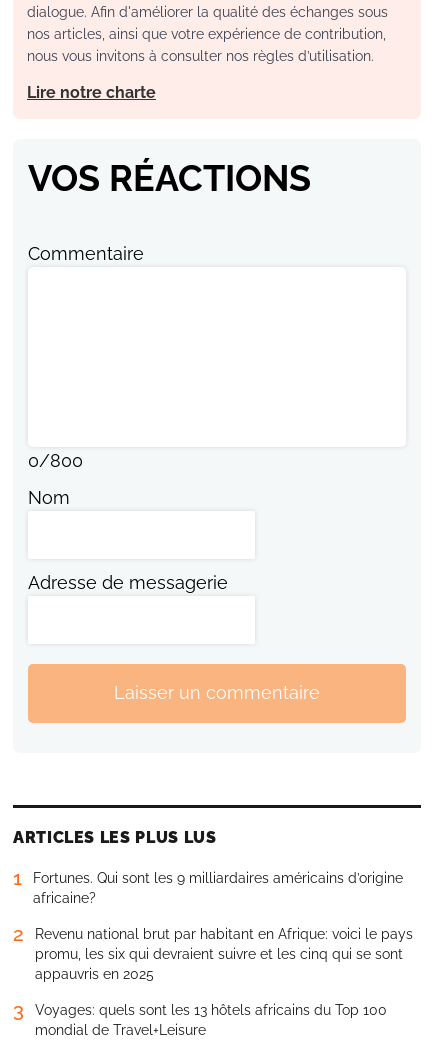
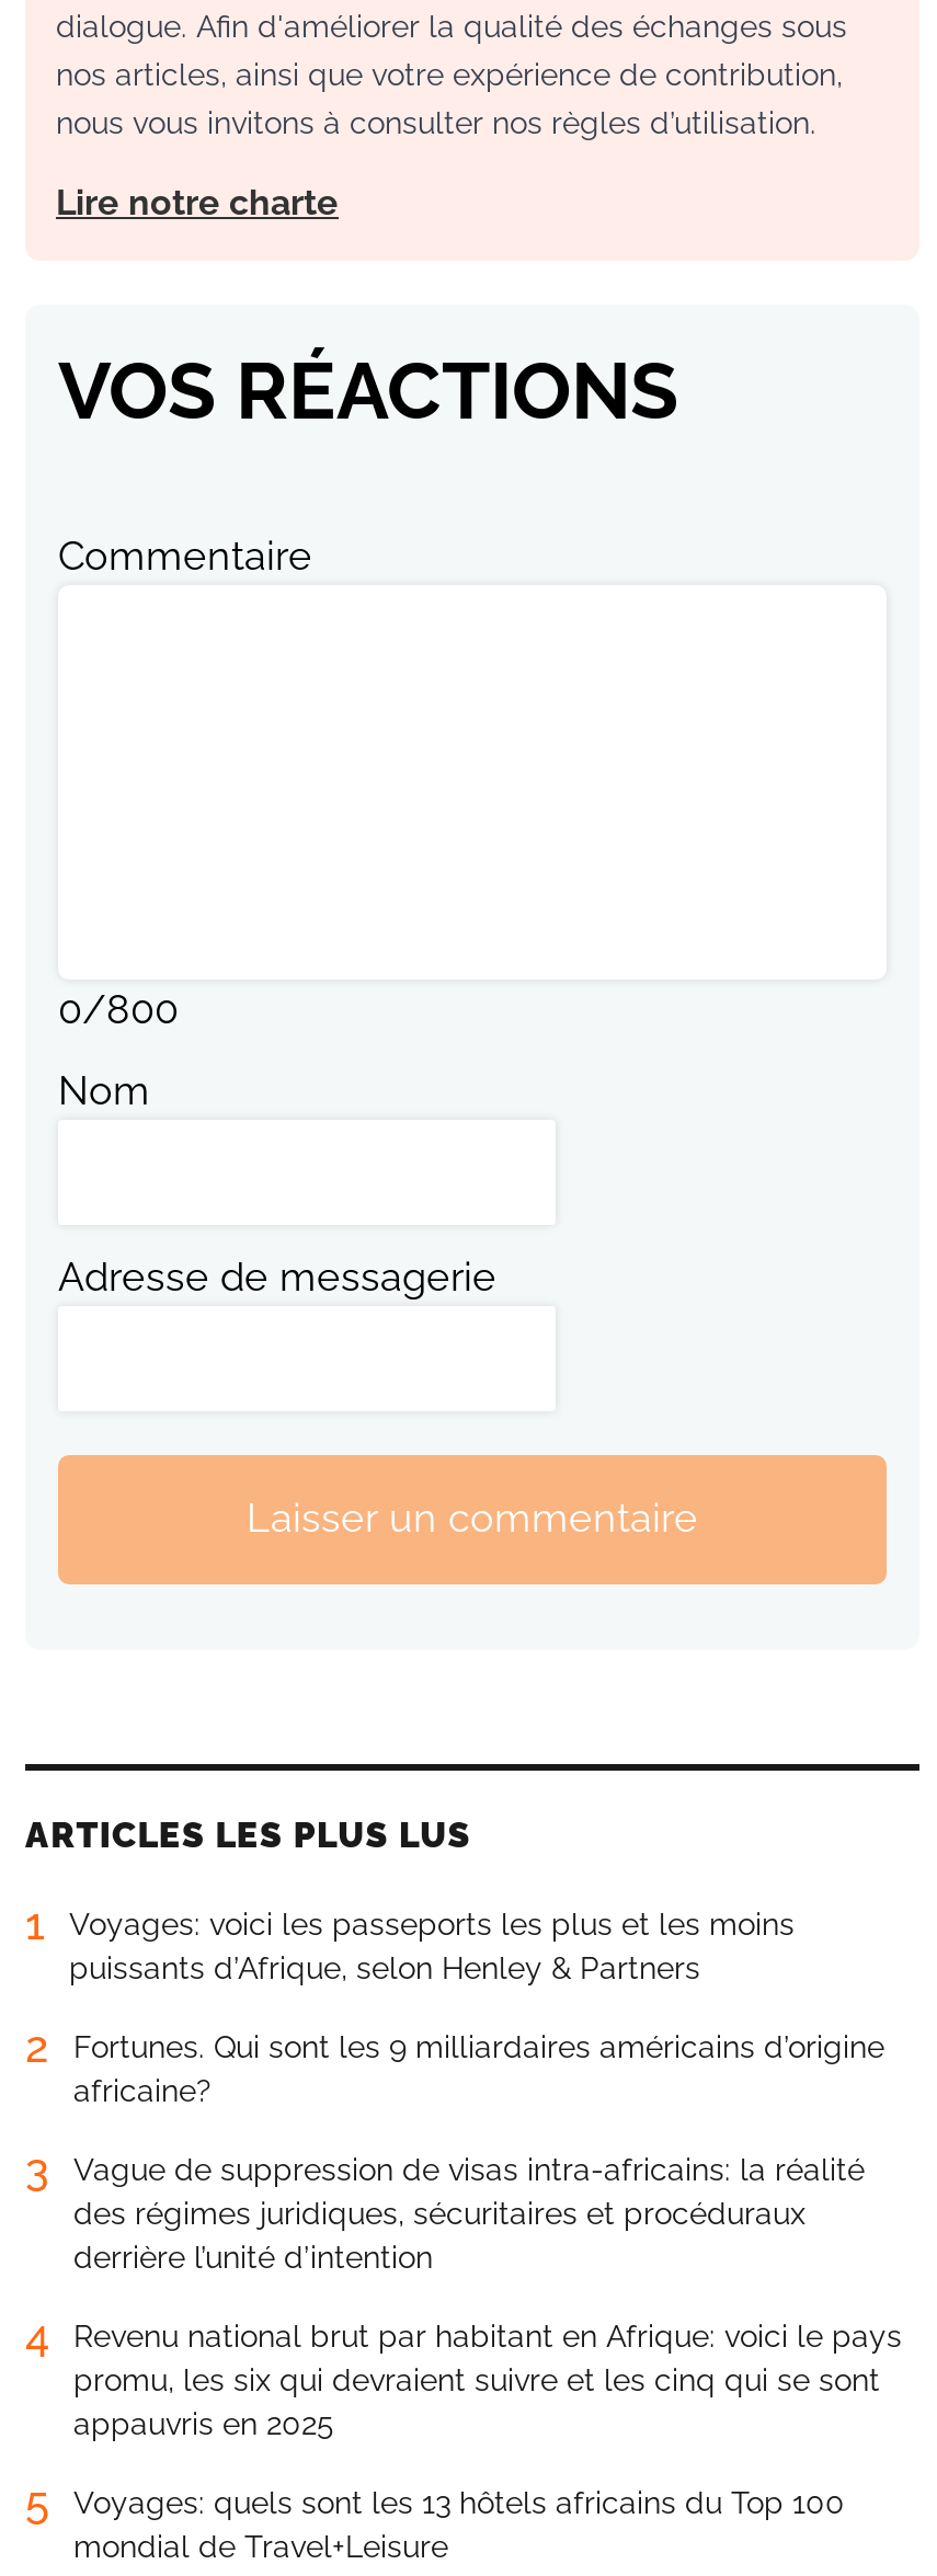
none -> [25,1906,795,2073] Voyages: voici les passeports les plus et les moins | puissants d’Afrique, selon Henley & Partners | 2
[13,922,23,946] 2 -> [25,2143,865,2362] 3 | Vague de suppression de visas intra-africains: la réalité | des régimes juridiques, sécuritaires et procéduraux | derrière l’unité d’intention | 4
[13,998,387,1022] 3 Voyages: quels sont les 13 hôtels africains du Top 100 -> [25,2476,845,2528] 5 Voyages: quels sont les 13 hôtels africains du Top 100

